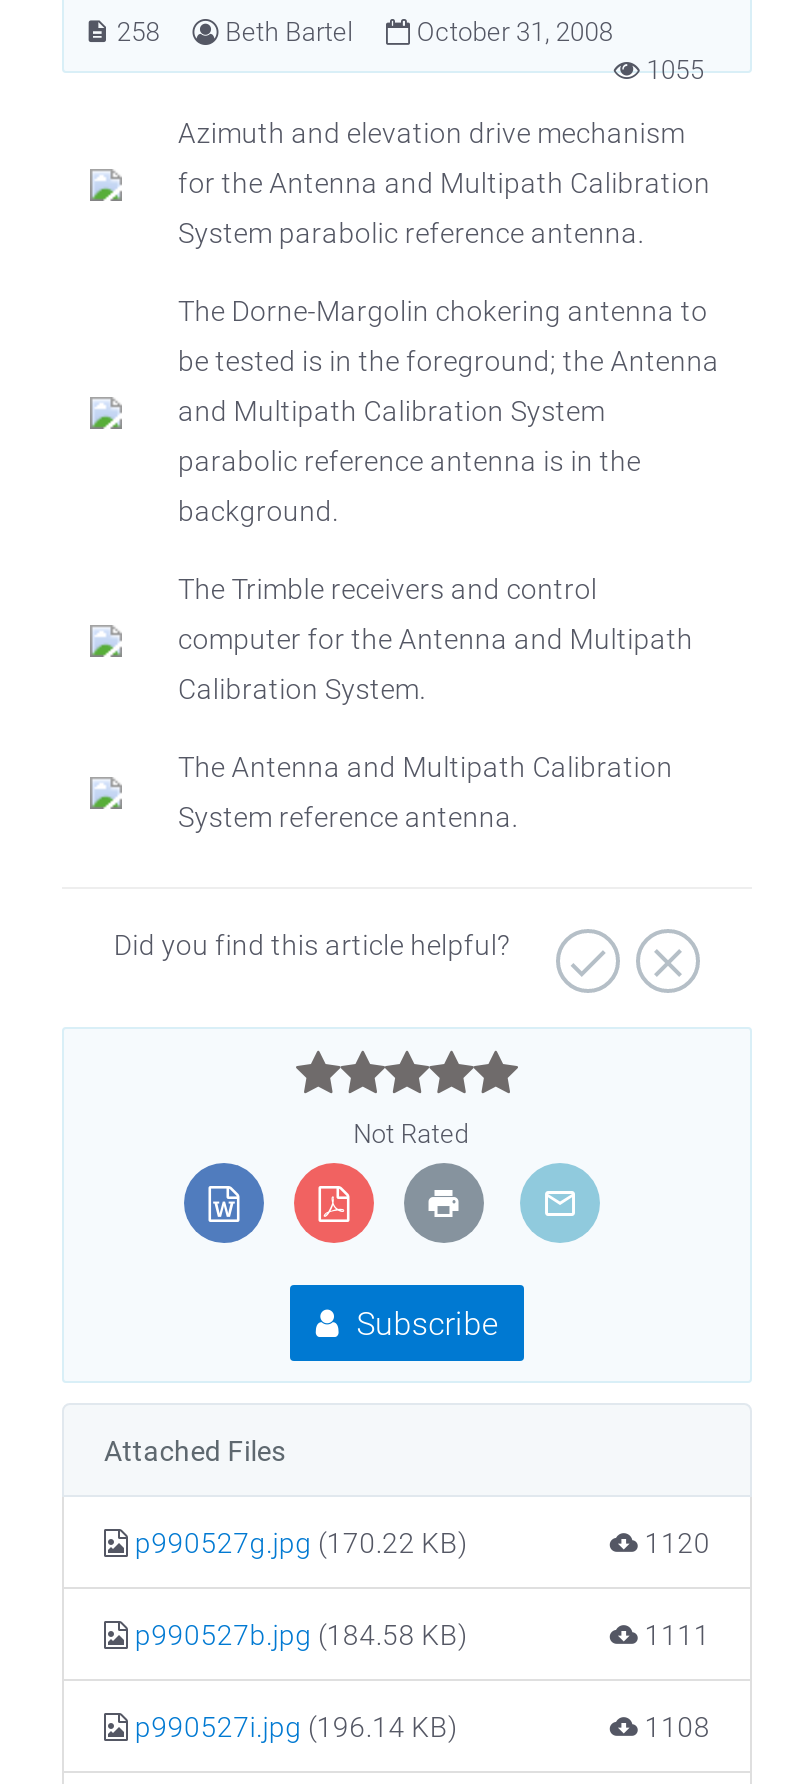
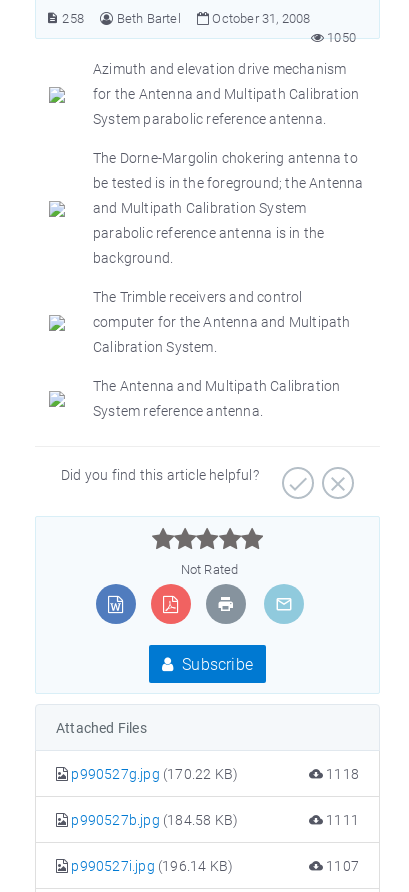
[640,51,704,87] 1055 -> [324,28,356,46] 1050
[638,1524,710,1562] 1120 -> [323,764,359,783] 1118
[638,1708,710,1746] 1108 -> [323,856,359,875] 1107

